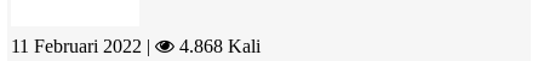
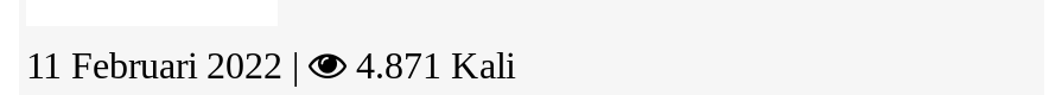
[174,36,261,56] 4.868 Kali -> [347,45,515,85] 4.871 Kali

